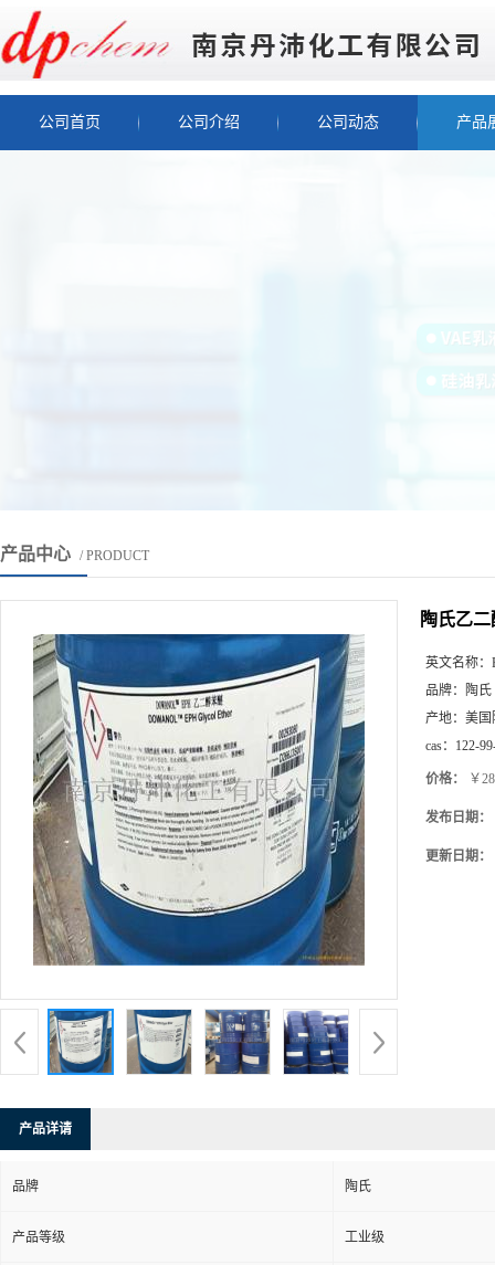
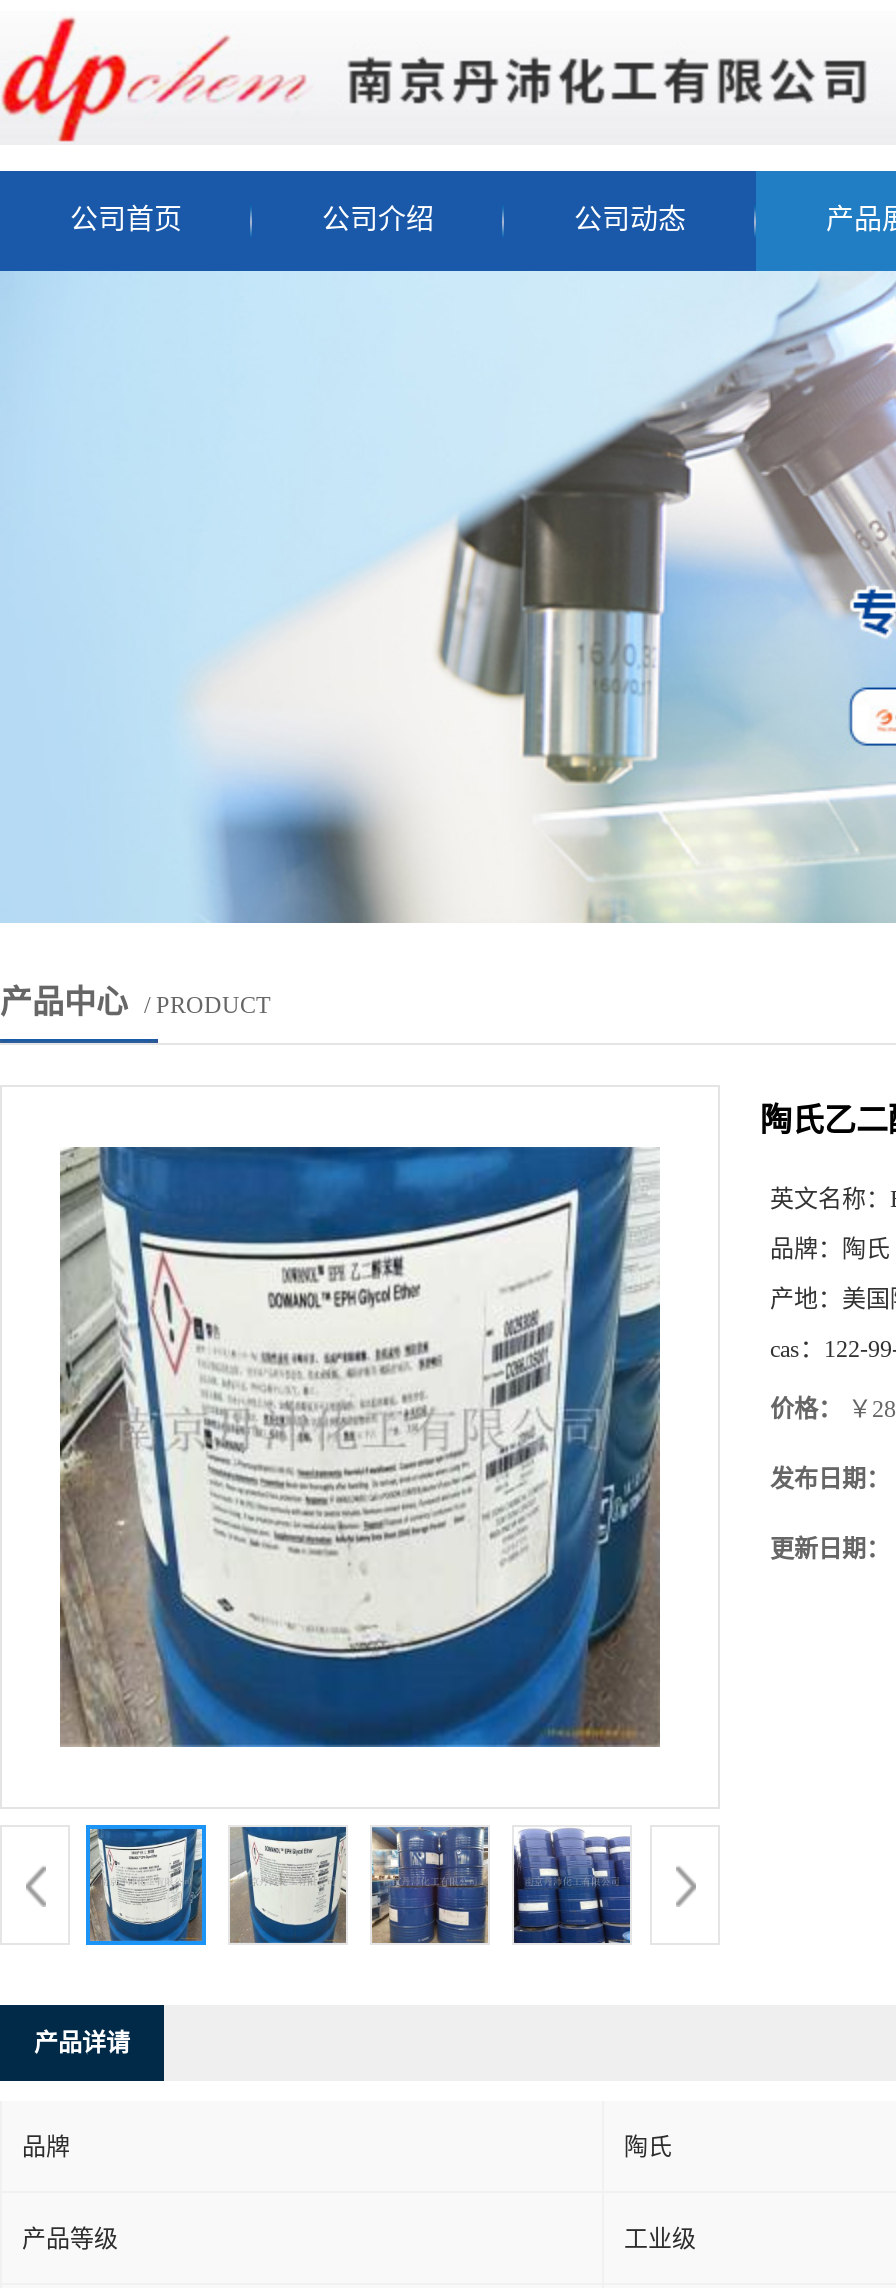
none -> [6,271,890,925] [image]

